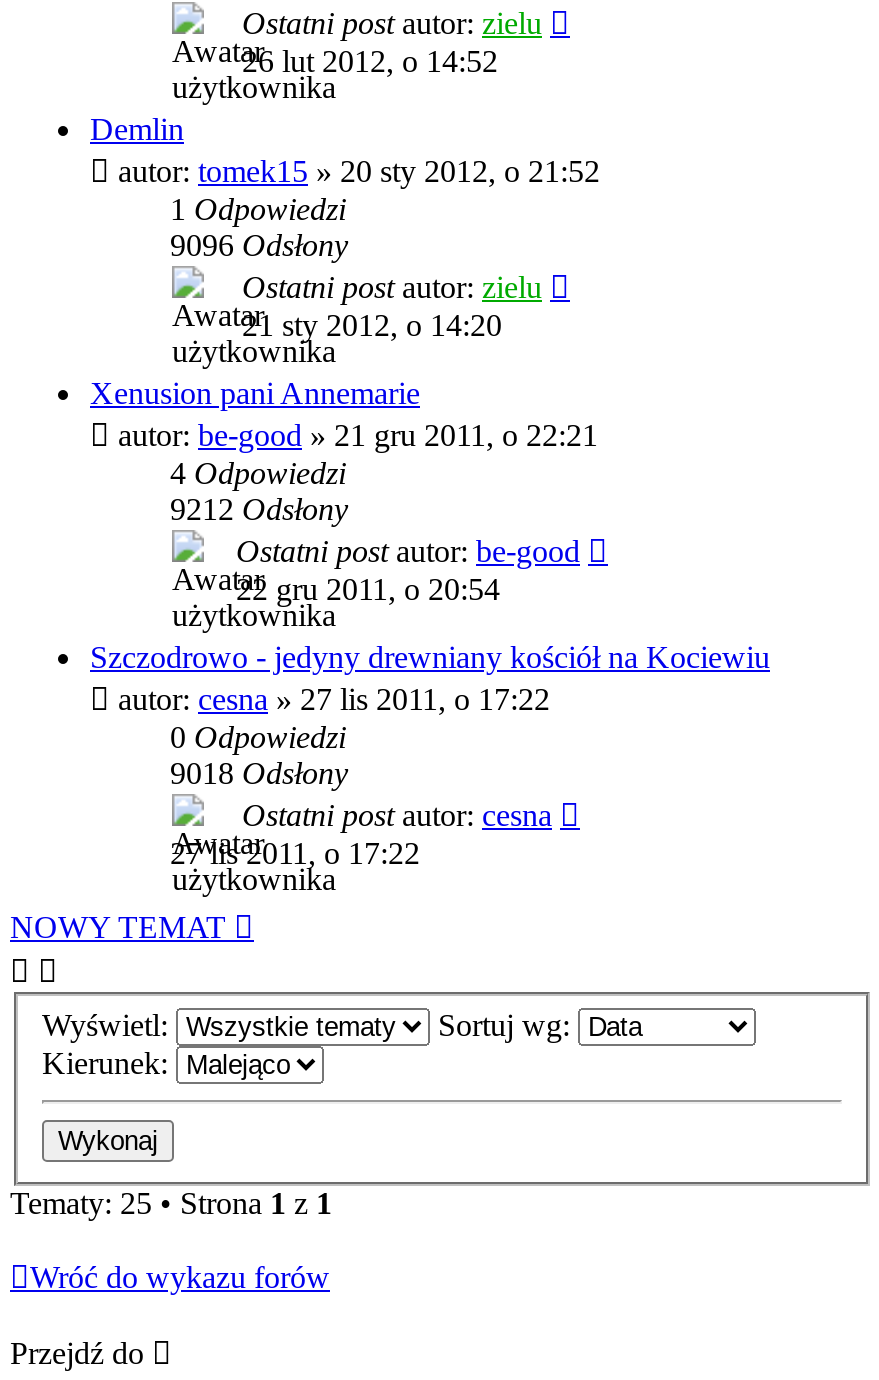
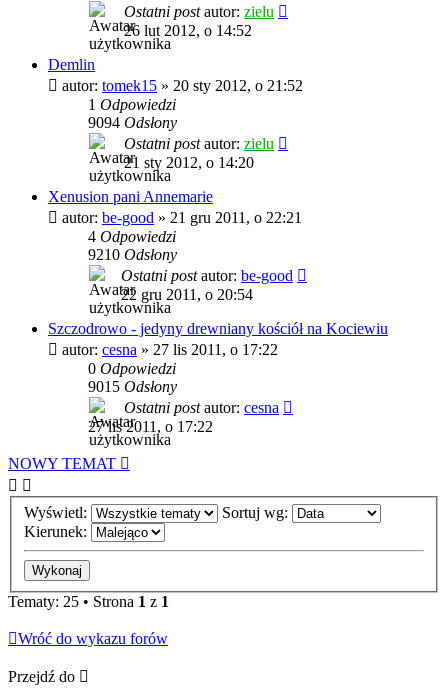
[170,229,348,263] 9096Odsłony -> [88,114,177,131] 9094Odsłony
[170,493,348,527] 9212Odsłony -> [88,246,177,263] 9210Odsłony
[170,757,348,791] 9018Odsłony -> [88,378,177,395] 9015Odsłony

